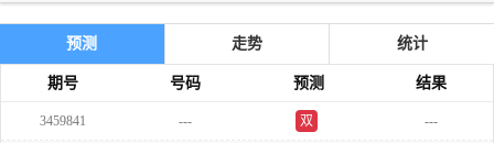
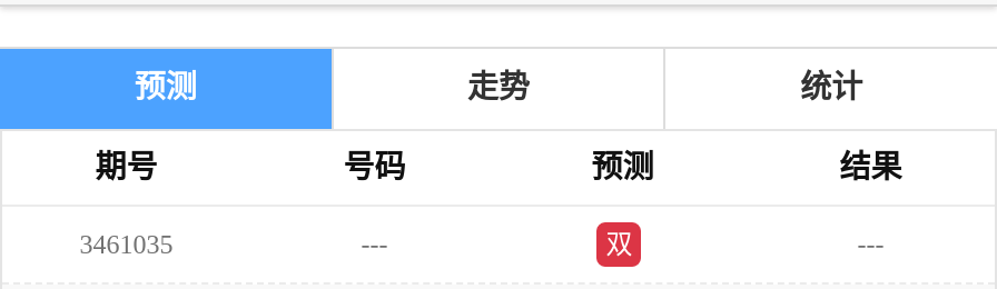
[39,113,86,129] 3459841 -> [80,229,173,260] 3461035

